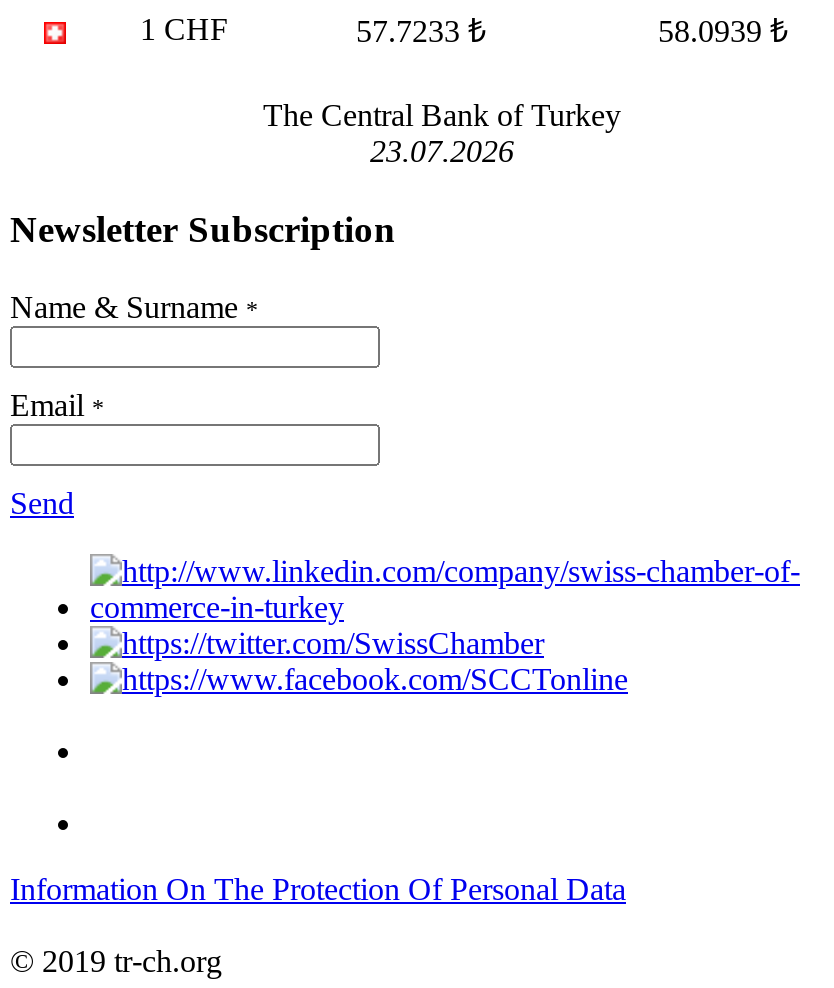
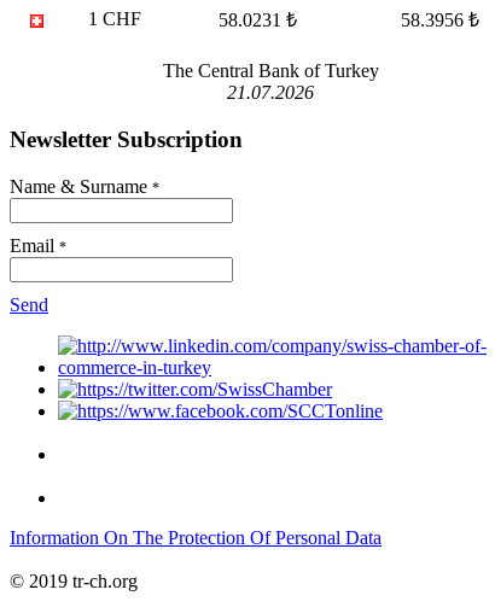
[356,14,486,48] 57.7233 ₺ -> [219,10,297,30] 58.0231 ₺
[658,14,788,48] 58.0939 ₺ -> [401,10,479,30] 58.3956 ₺
[370,134,514,168] 23.07.2026 -> [227,82,314,103] 21.07.2026

